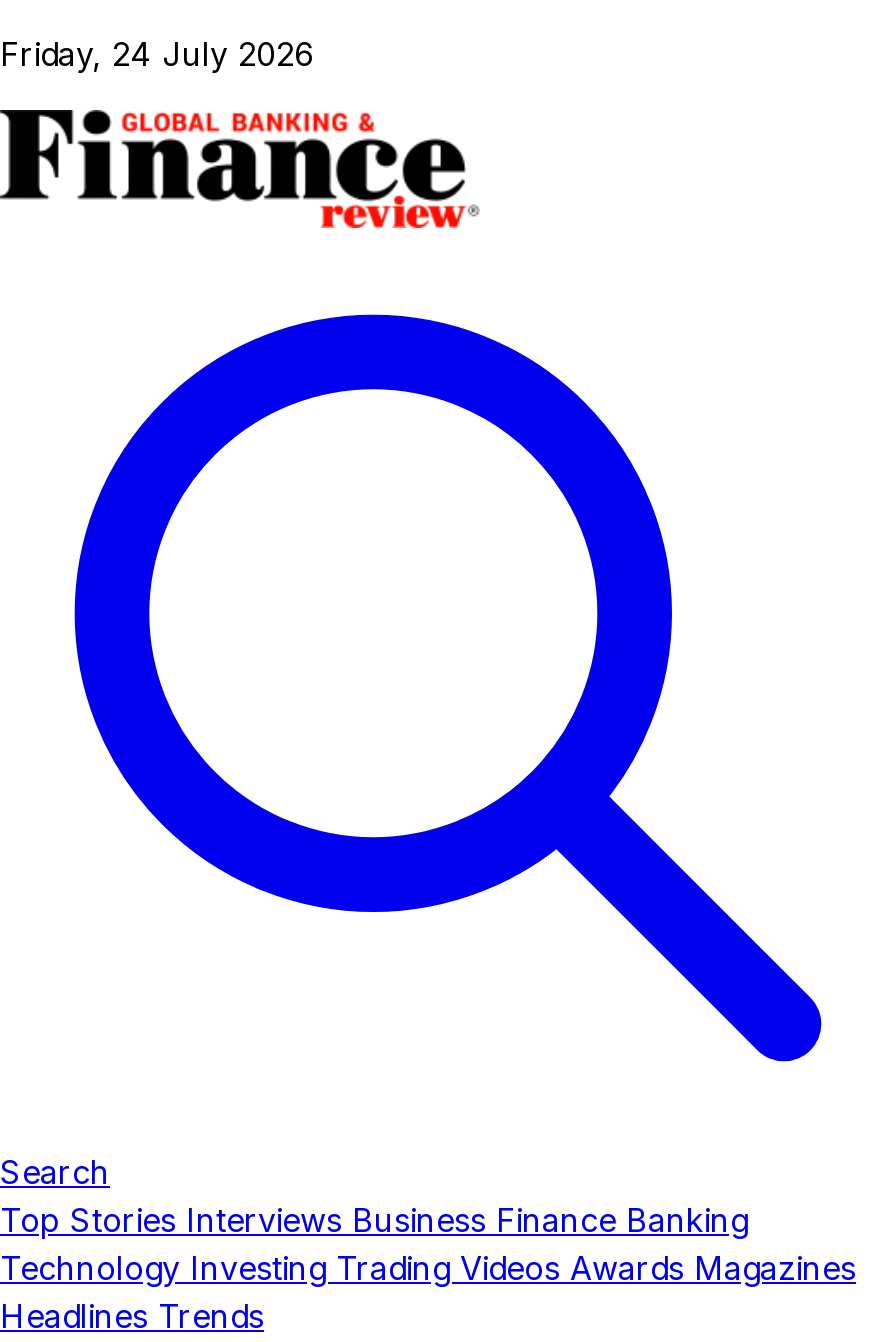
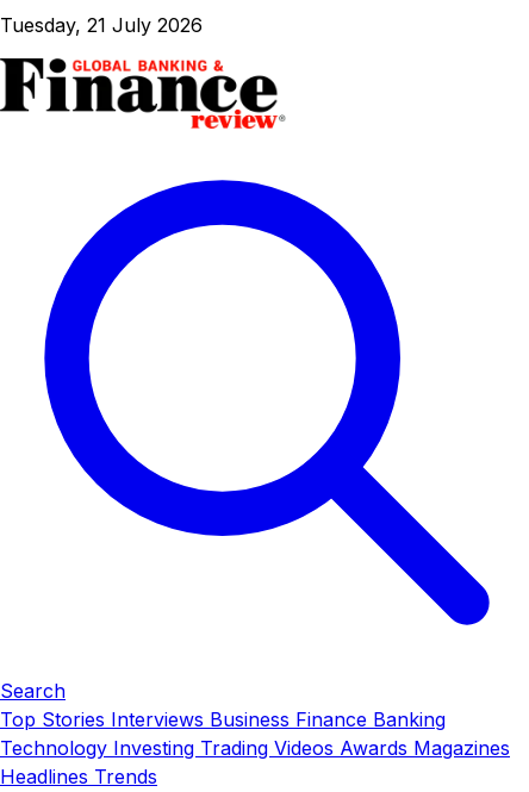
[0,34,314,74] Friday, 24 July 2026 -> [0,13,203,37] Tuesday, 21 July 2026

